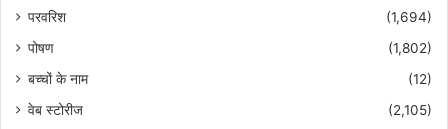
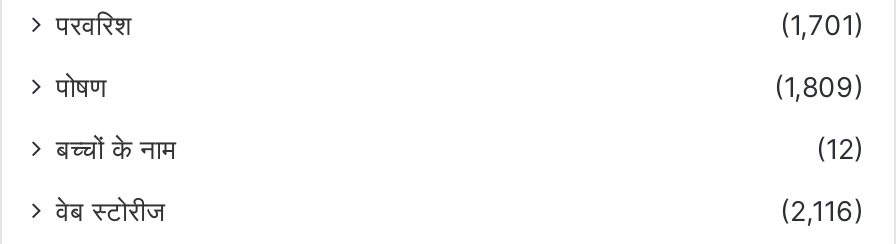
[386,9,432,25] (1,694) -> [780,10,864,42] (1,701)
[388,40,432,56] (1,802) -> [774,72,864,104] (1,809)
[388,102,432,118] (2,105) -> [780,196,864,228] (2,116)

